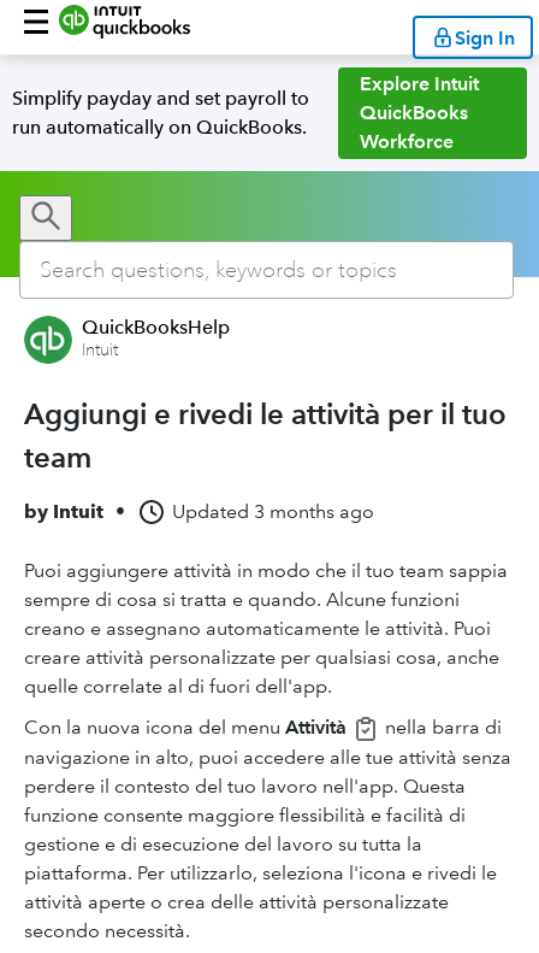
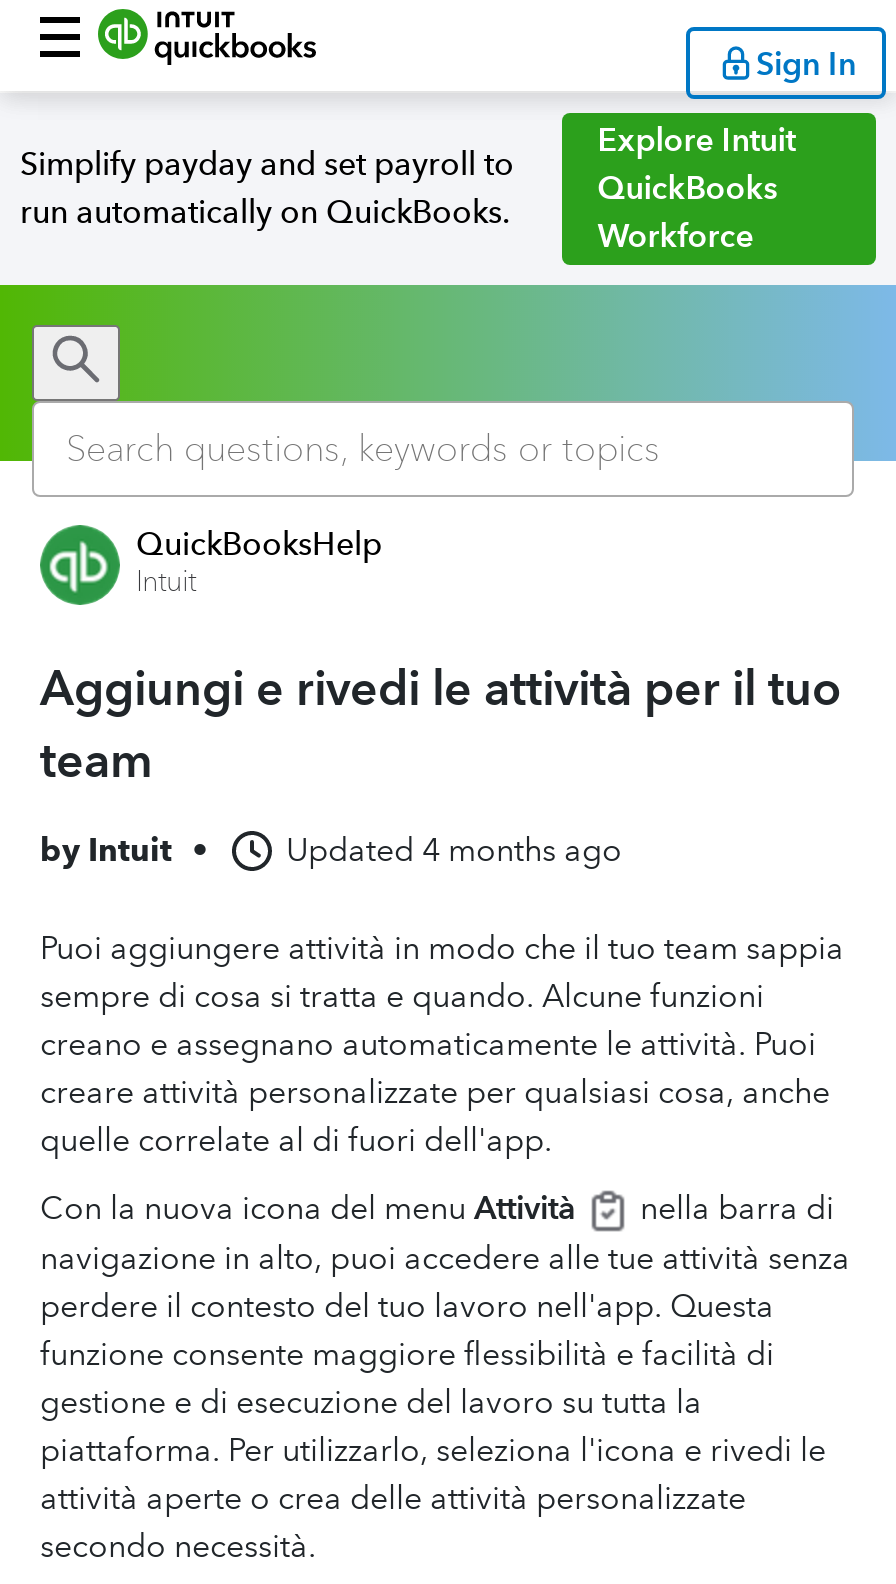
[172,500,374,523] Updated 3 months ago -> [286,831,622,869] Updated 4 months ago

